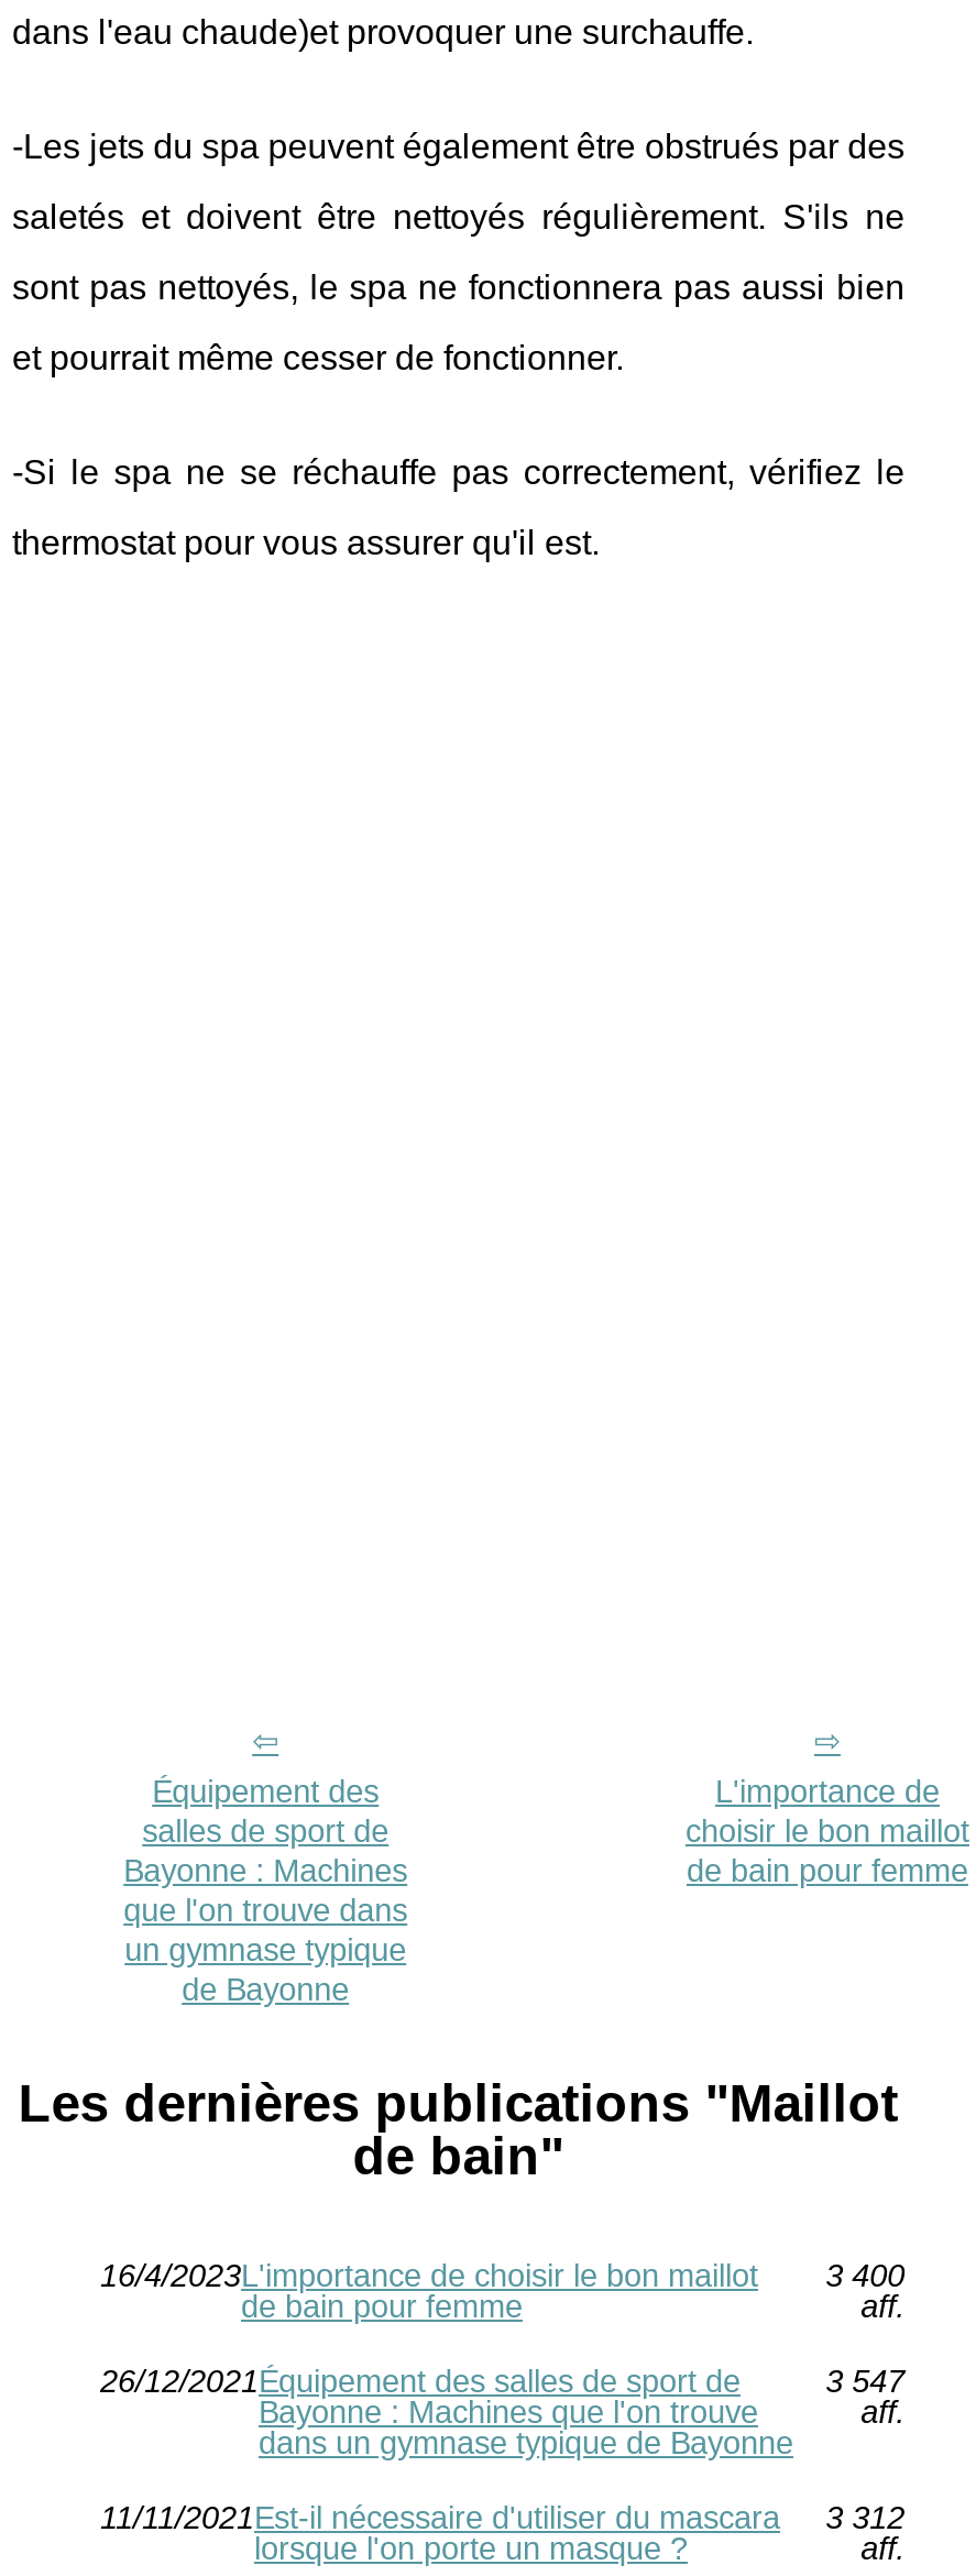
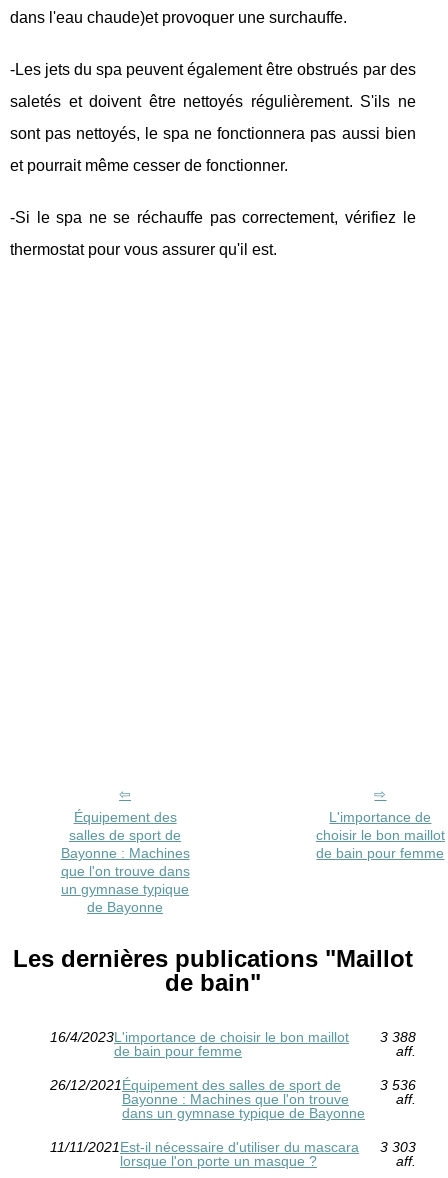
[100,2258,905,2293] 16/4/2023 L'importance de choisir le bon maillot 3 400 -> [50,1029,416,1045] 16/4/2023 L'importance de choisir le bon maillot 3 388
[825,2363,905,2398] 3 547 -> [380,1077,416,1093] 3 536
[100,2500,905,2535] 11/11/2021 Est-il nécessaire d'utiliser du mascara 3 312 -> [50,1139,416,1155] 11/11/2021 Est-il nécessaire d'utiliser du mascara 3 303

